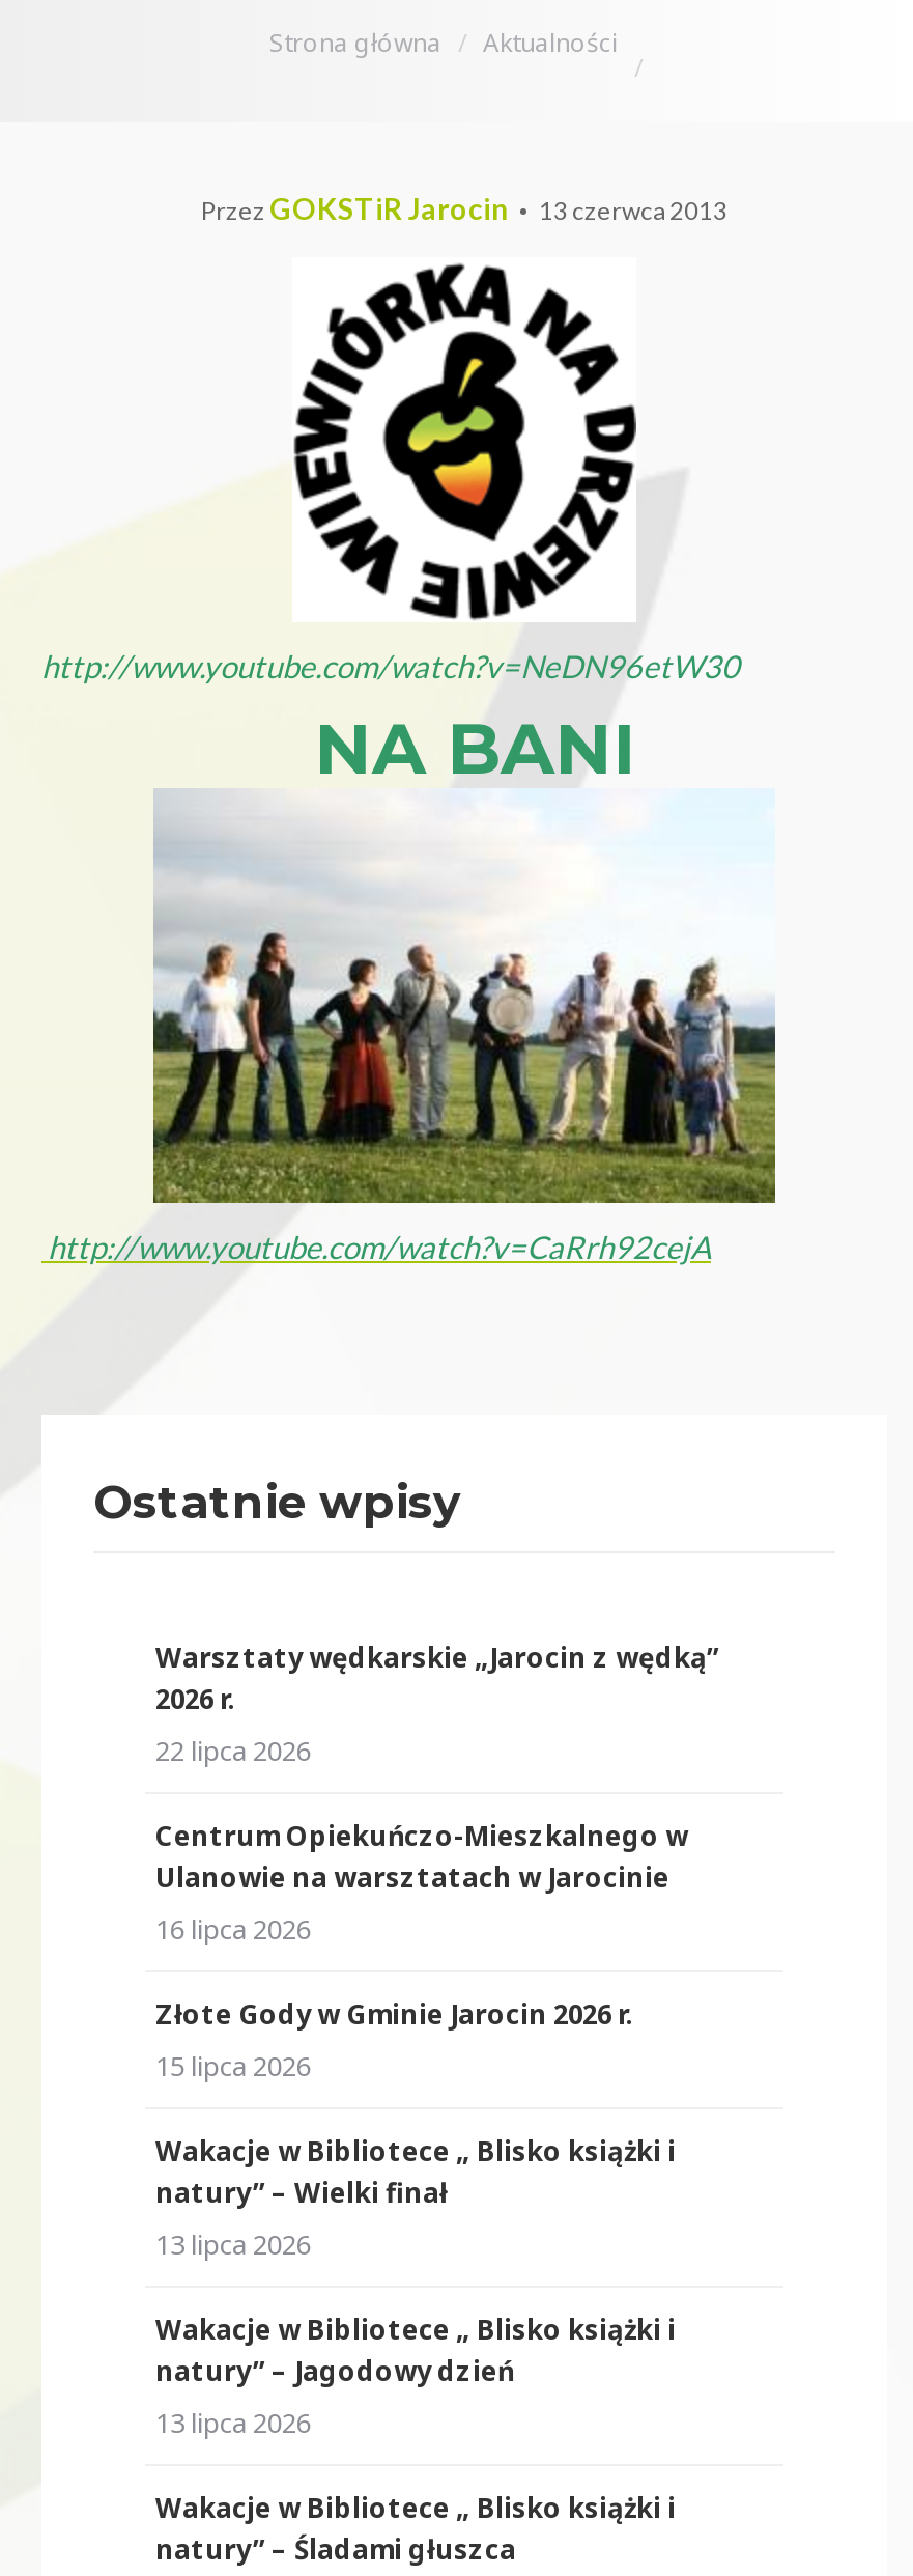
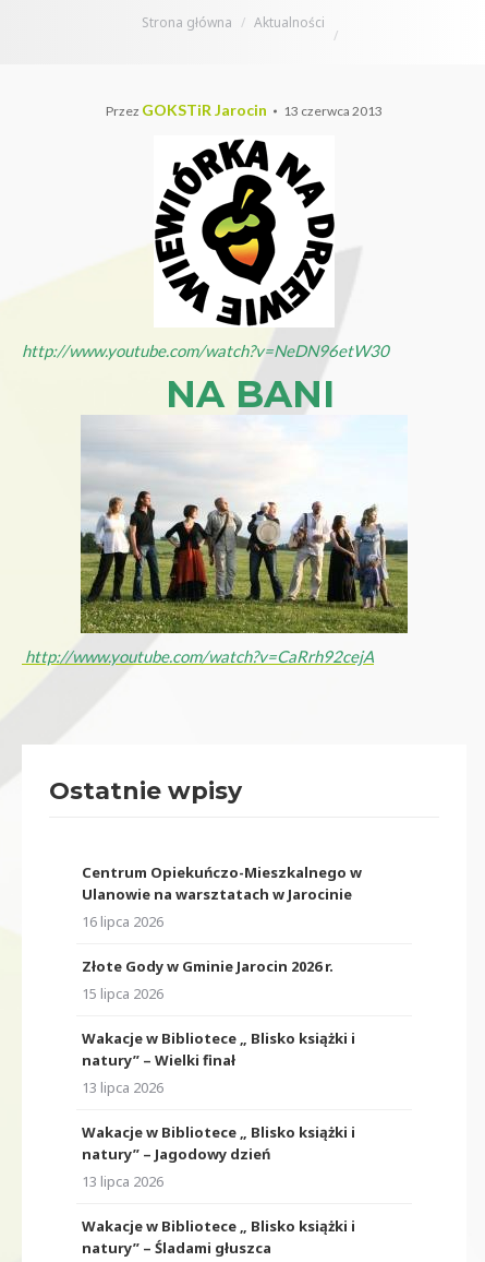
[155,1639,719,1769] Warsztaty wędkarskie „Jarocin z wędką” | 2026 r. | 22 lipca 2026 -> none

